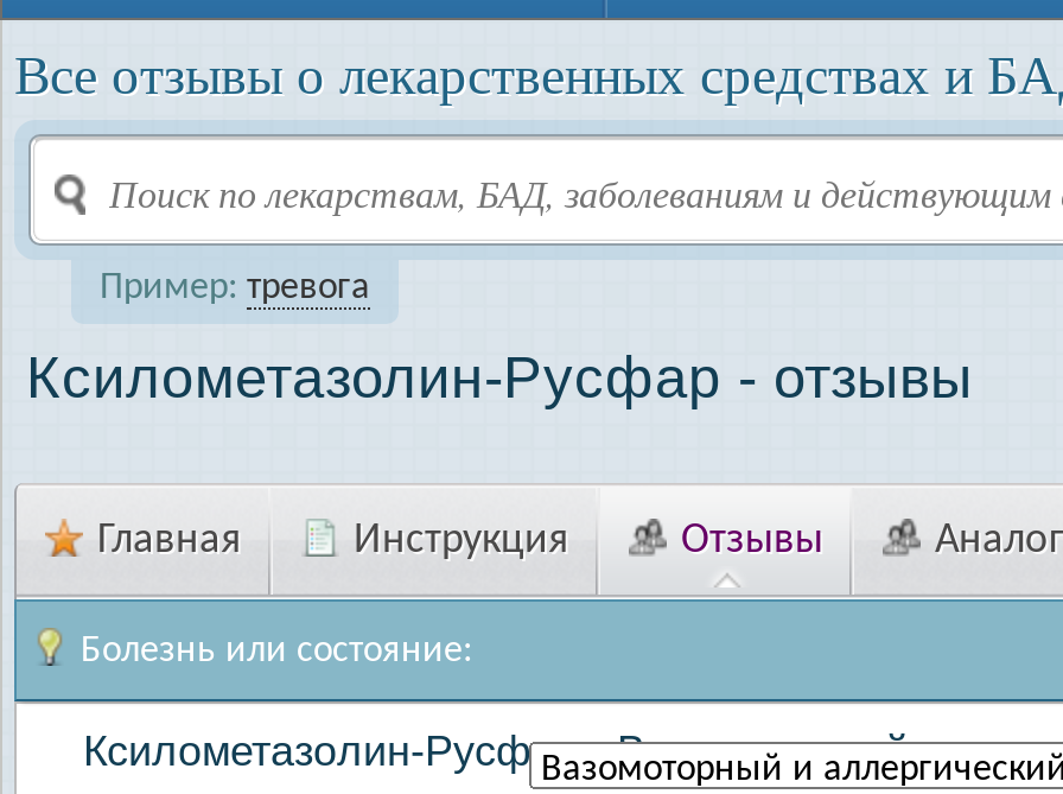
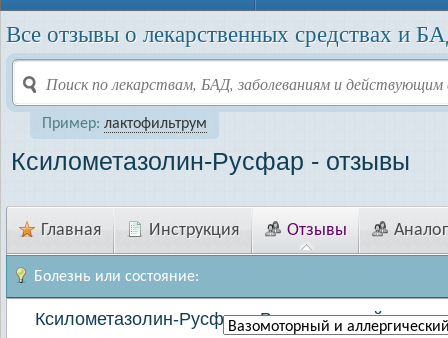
[100,269,370,307] Пример: тревога -> [42,116,207,132] Пример: лактофильтрум

